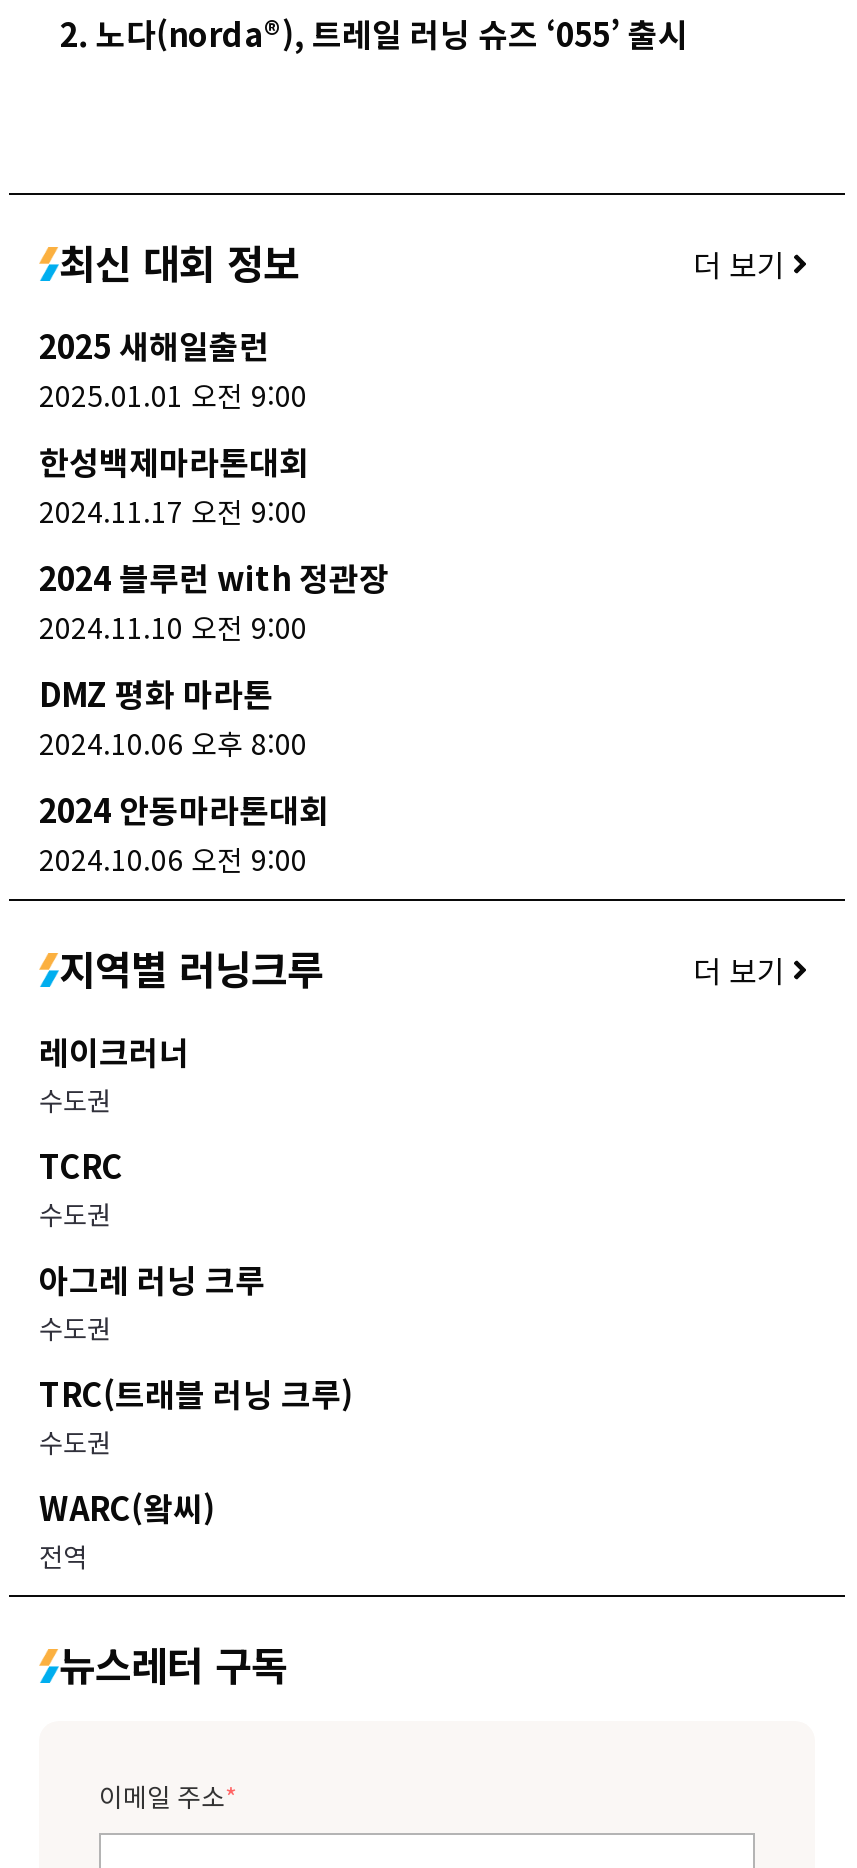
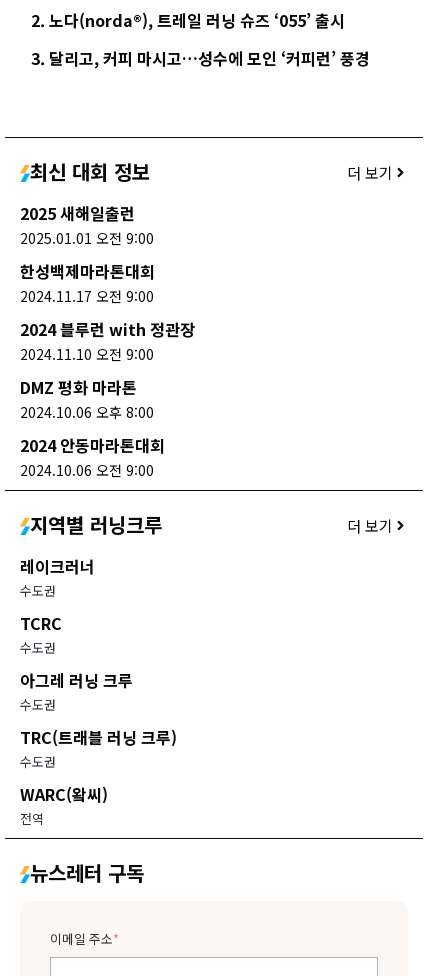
none -> [48,46,369,70] 달리고, 커피 마시고…성수에 모인 ‘커피런’ 풍경

